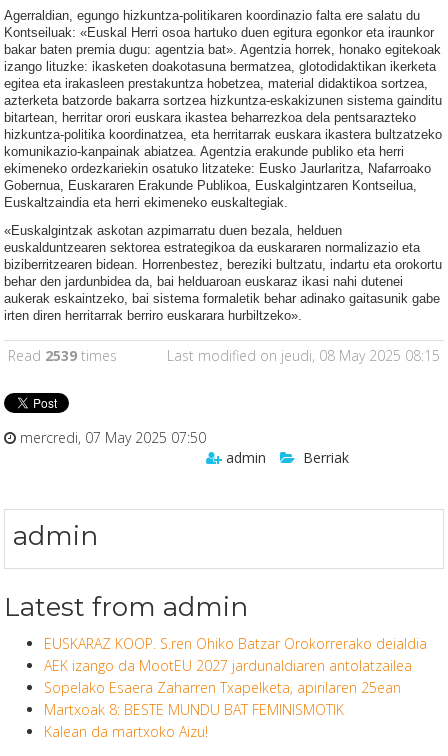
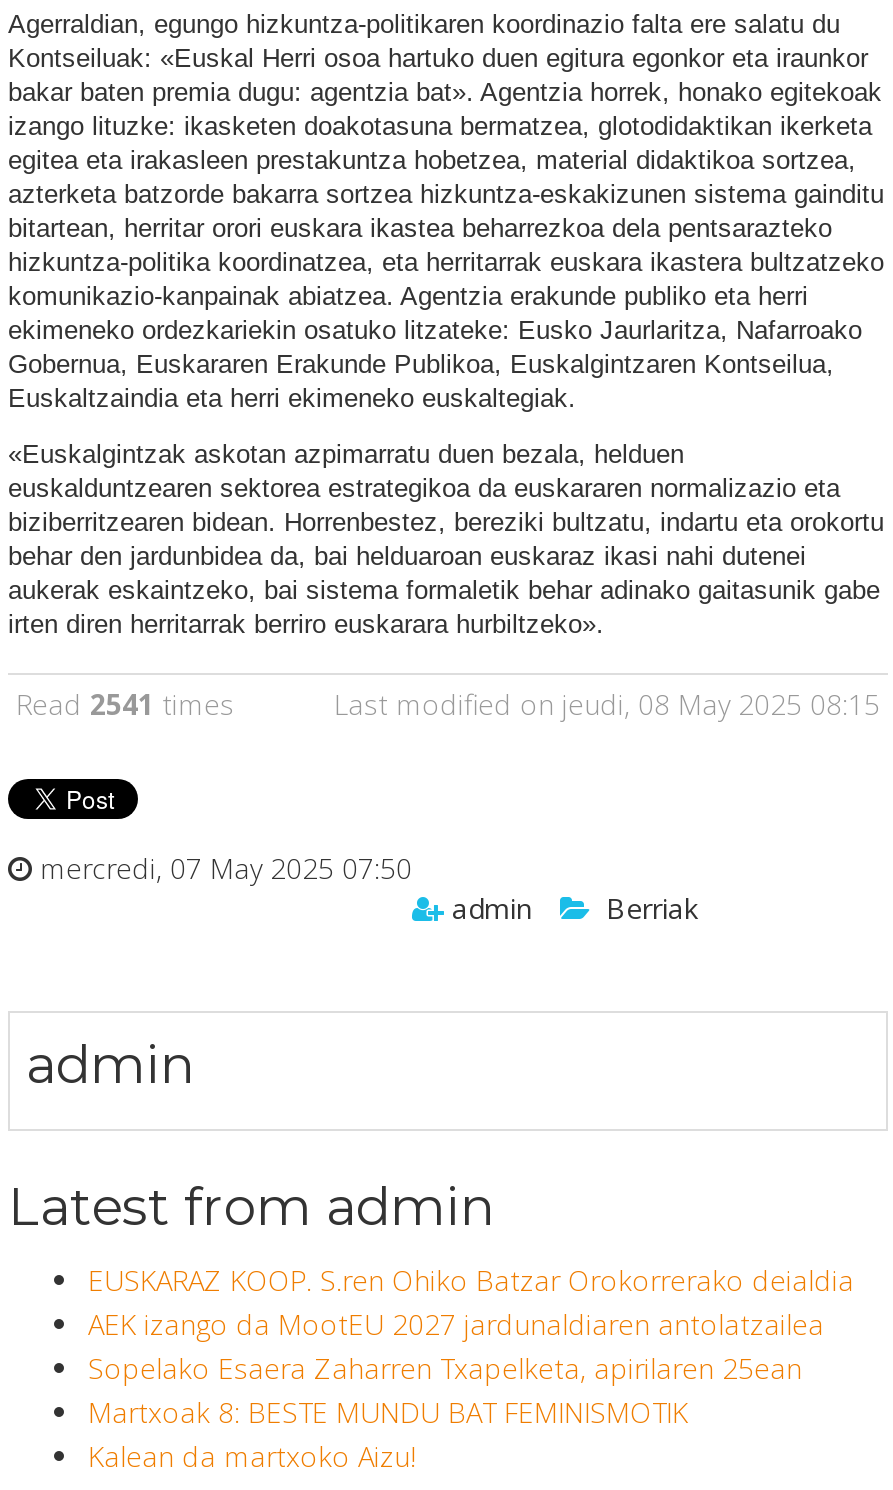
[8,346,117,365] Read 2539 times -> [16,685,234,723] Read 2541 times

